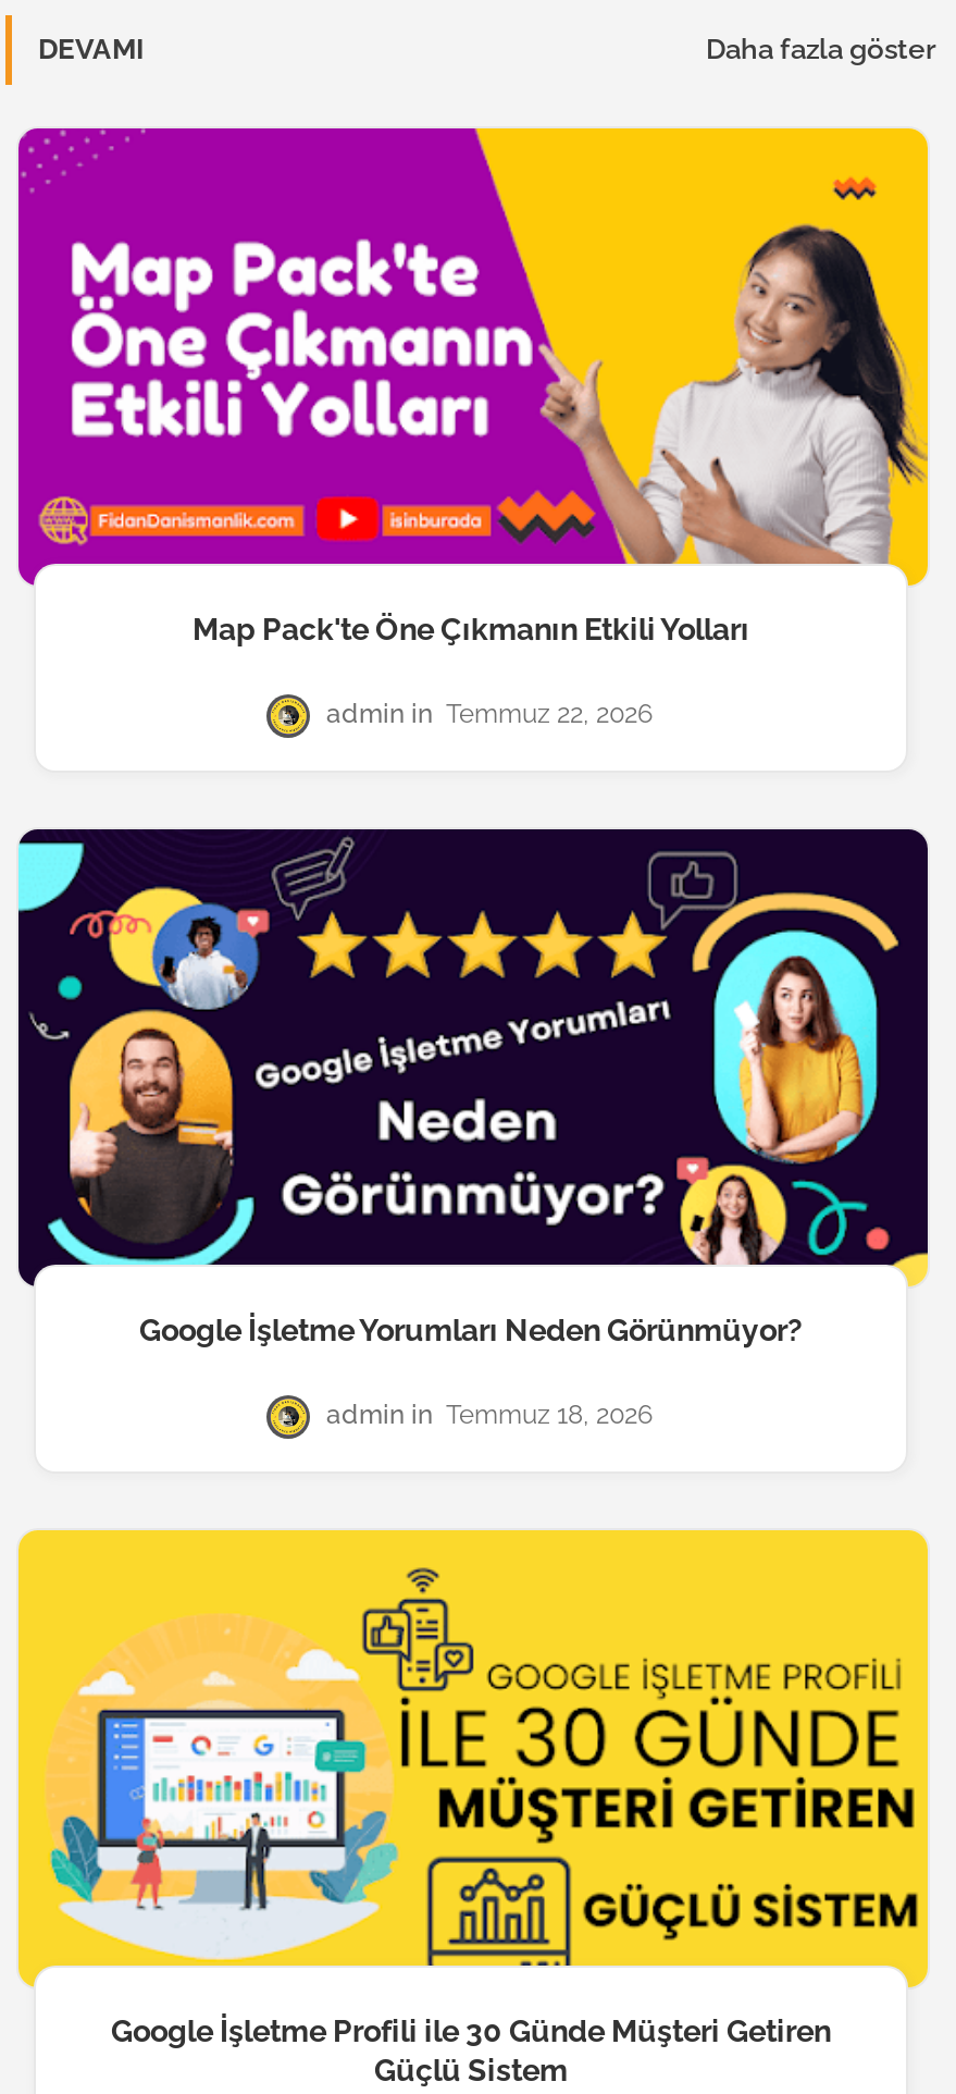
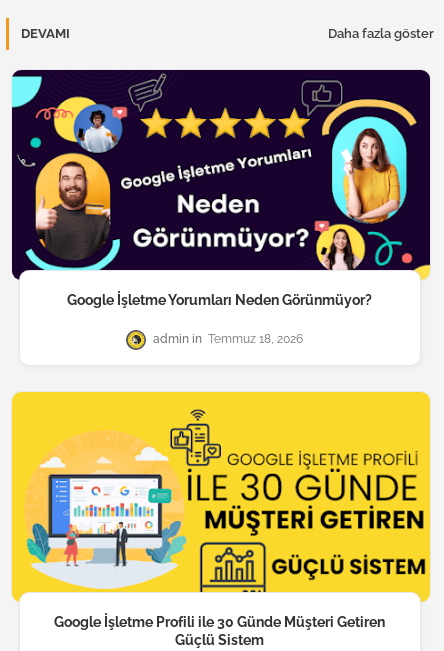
[16,126,930,729] [image] | Map Pack'te Öne Çıkmanın Etkili Yolları | admin | Temmuz 22, 2026 -> none

